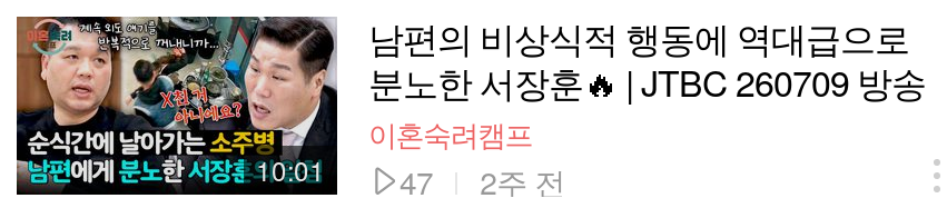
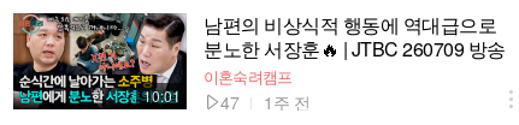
[256,151,565,203] 10:01 47 2주 전 -> [143,86,310,114] 10:01 47 1주 전

